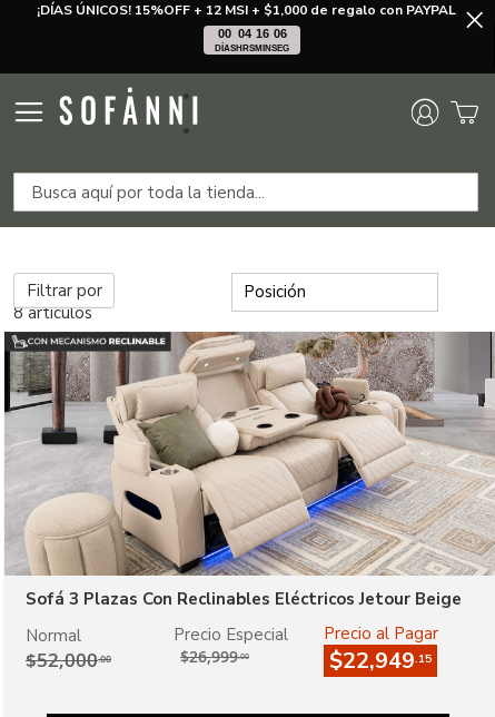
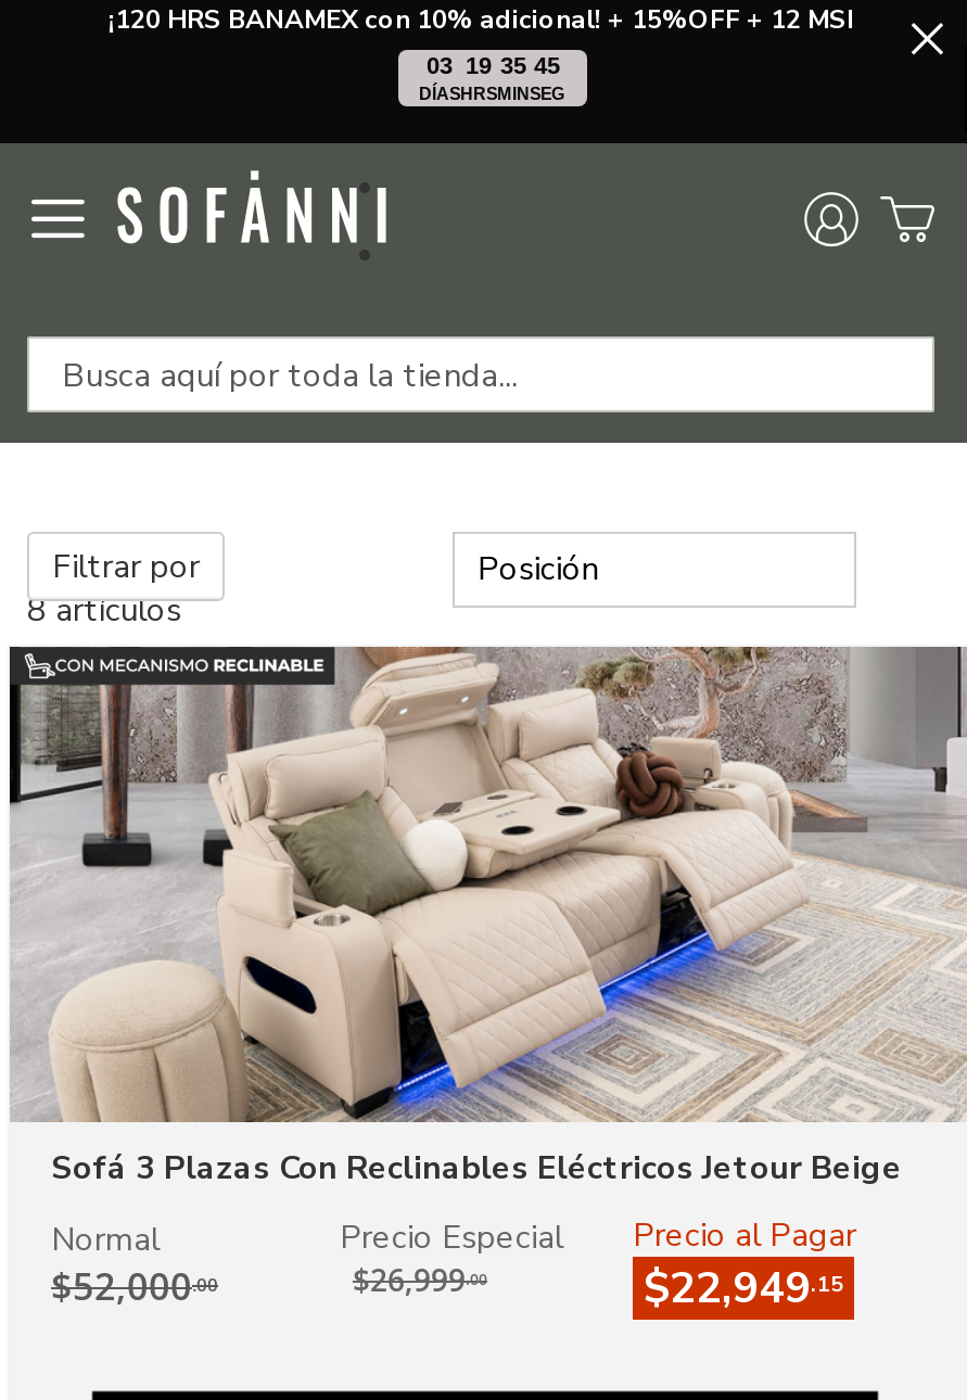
[36,1,456,40] ¡DÍAS ÚNICOS! 15%OFF + 12 MSI + $1,000 de regalo con PAYPAL | 00 -> [109,2,853,78] ¡120 HRS BANAMEX con 10% adicional! + 15%OFF + 12 MSI | 03
[238,27,251,40] 04 -> [466,52,492,78] 19
[256,27,269,40] 16 -> [500,52,526,78] 35
[273,27,286,40] 06 -> [534,52,560,78] 45

